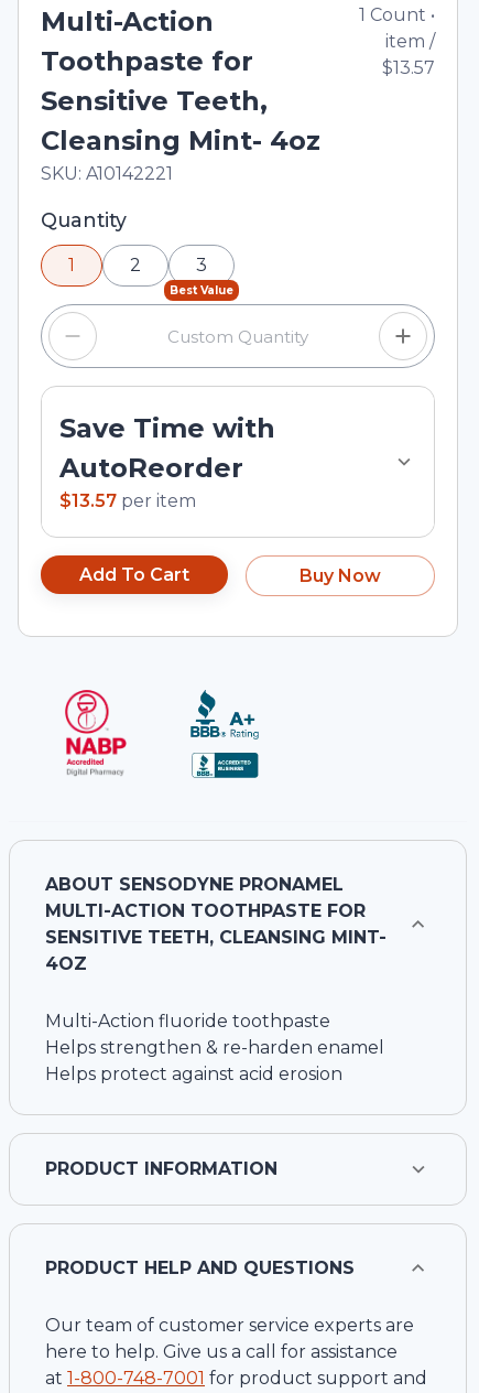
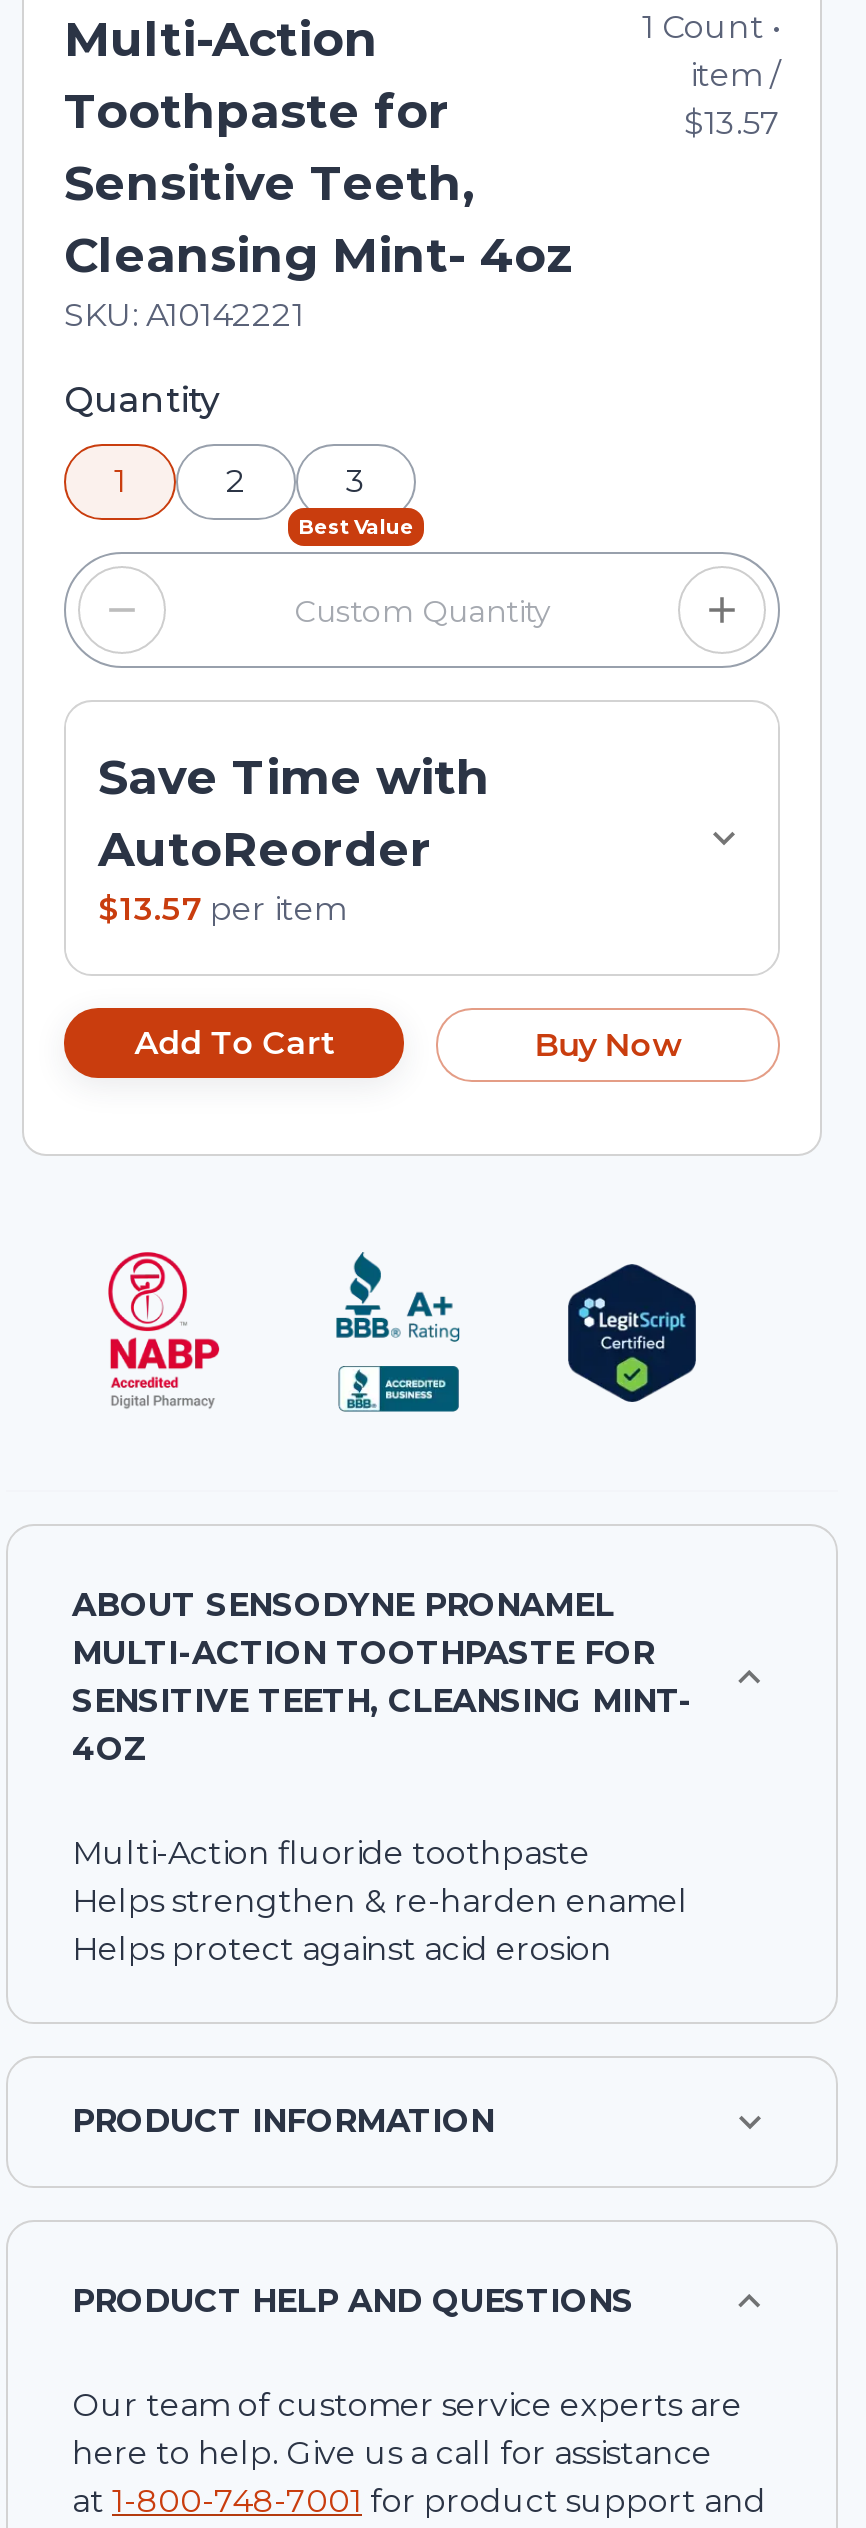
none -> [566,1262,698,1404] [image]

